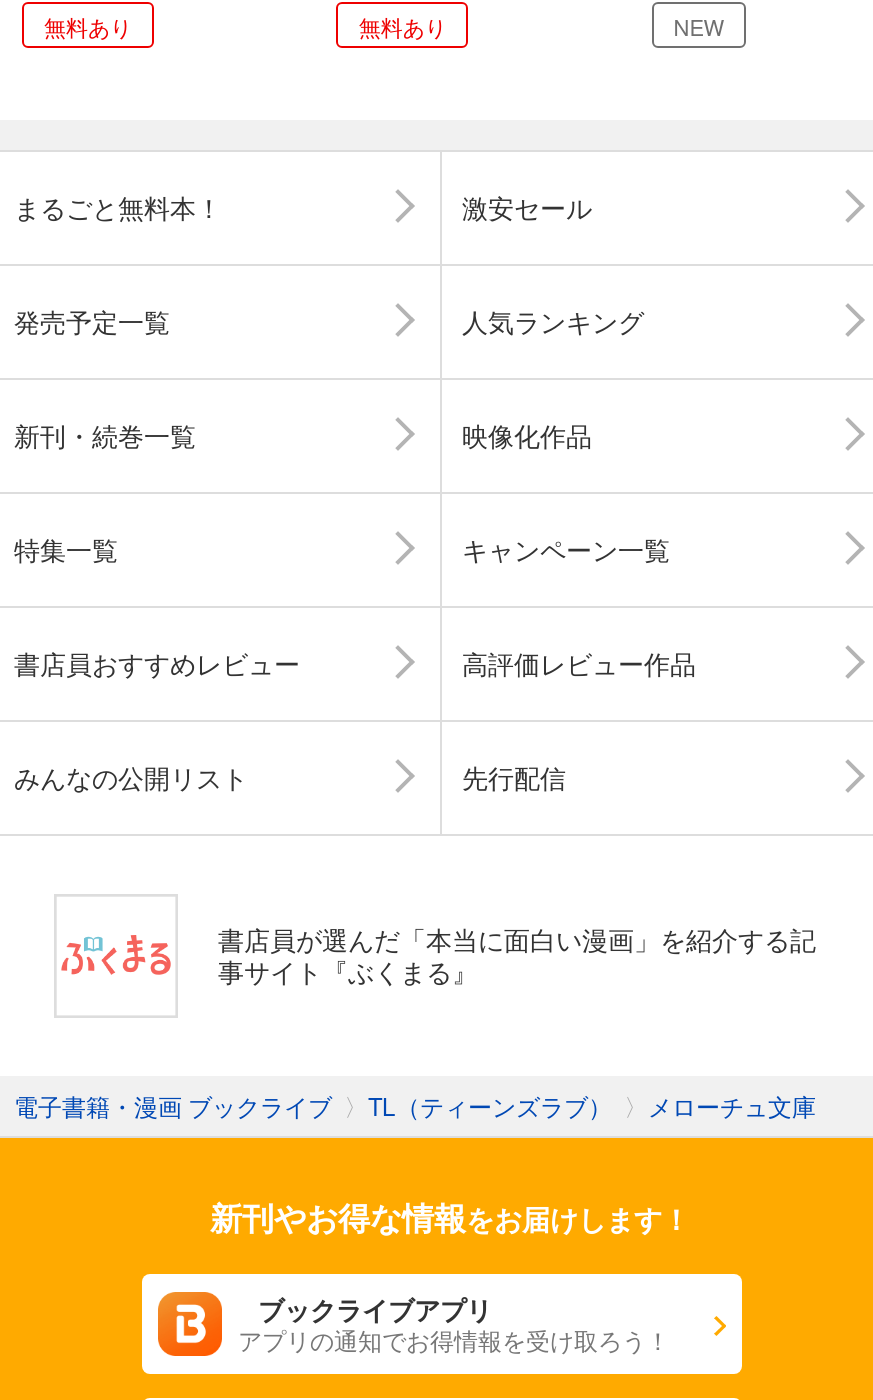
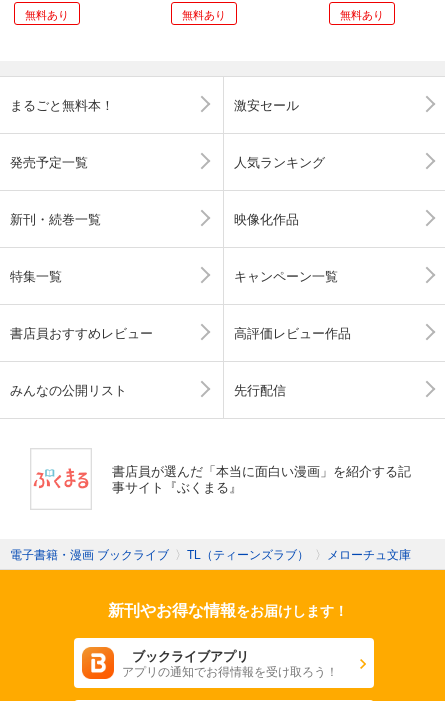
[673,9,723,41] NEW -> [340,5,384,21] 無料あり

